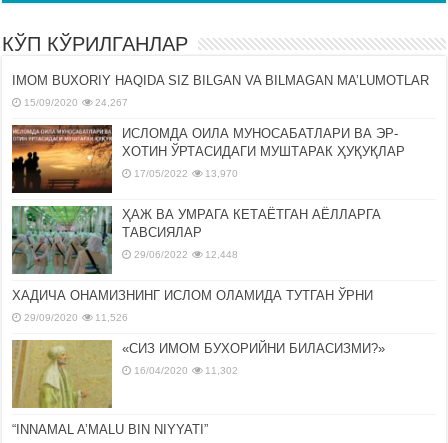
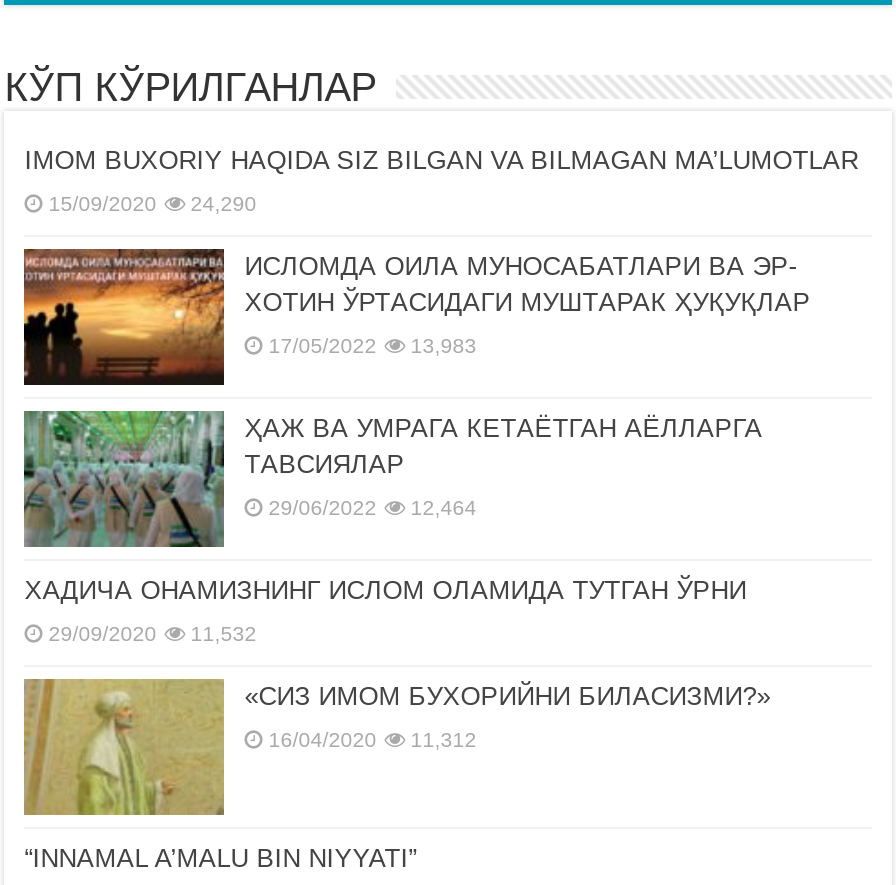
[24,97,128,108] 15/09/2020 24,267 -> [48,192,256,214] 15/09/2020 24,290
[134,168,238,179] 17/05/2022 13,970 -> [268,334,476,356] 17/05/2022 13,983
[134,249,238,260] 29/06/2022 12,448 -> [268,497,476,519] 29/06/2022 12,464
[24,312,128,323] 29/09/2020 11,526 -> [48,623,256,645] 29/09/2020 11,532
[134,365,238,376] 16/04/2020 11,302 -> [268,729,476,751] 16/04/2020 11,312

